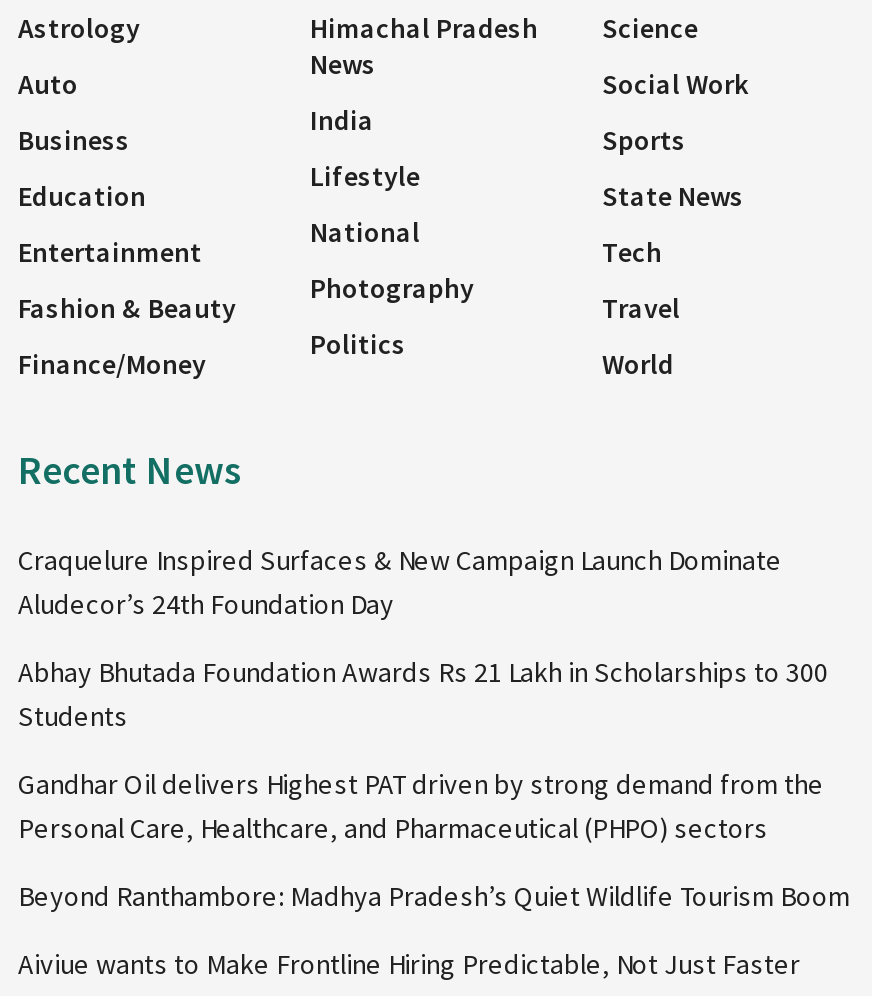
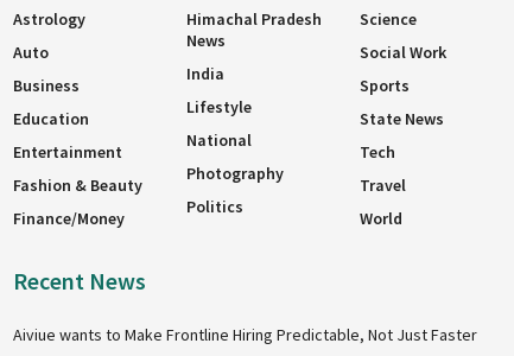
[18,542,850,914] Craquelure Inspired Surfaces & New Campaign Launch Dominate | Aludecor’s 24th Foundation Day | Abhay Bhutada Foundation Awards Rs 21 Lakh in Scholarships to 300 | Students | Gandhar Oil delivers Highest PAT driven by strong demand from the | Personal Care, Healthcare, and Pharmaceutical (PHPO) sectors | Beyond Ranthambore: Madhya Pradesh’s Quiet Wildlife Tourism Boom -> none

